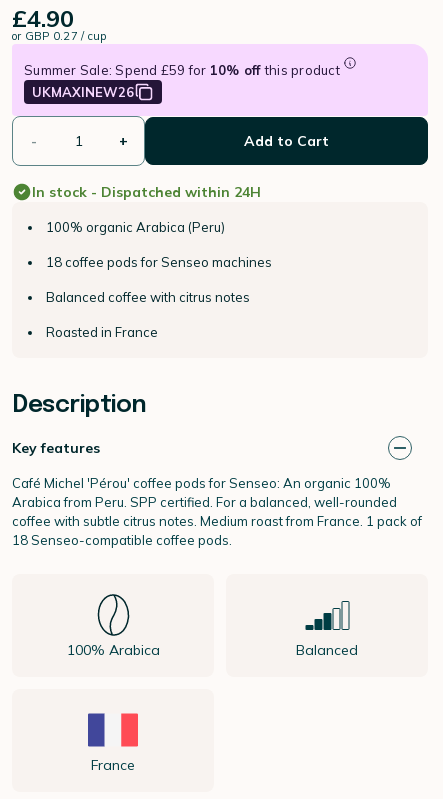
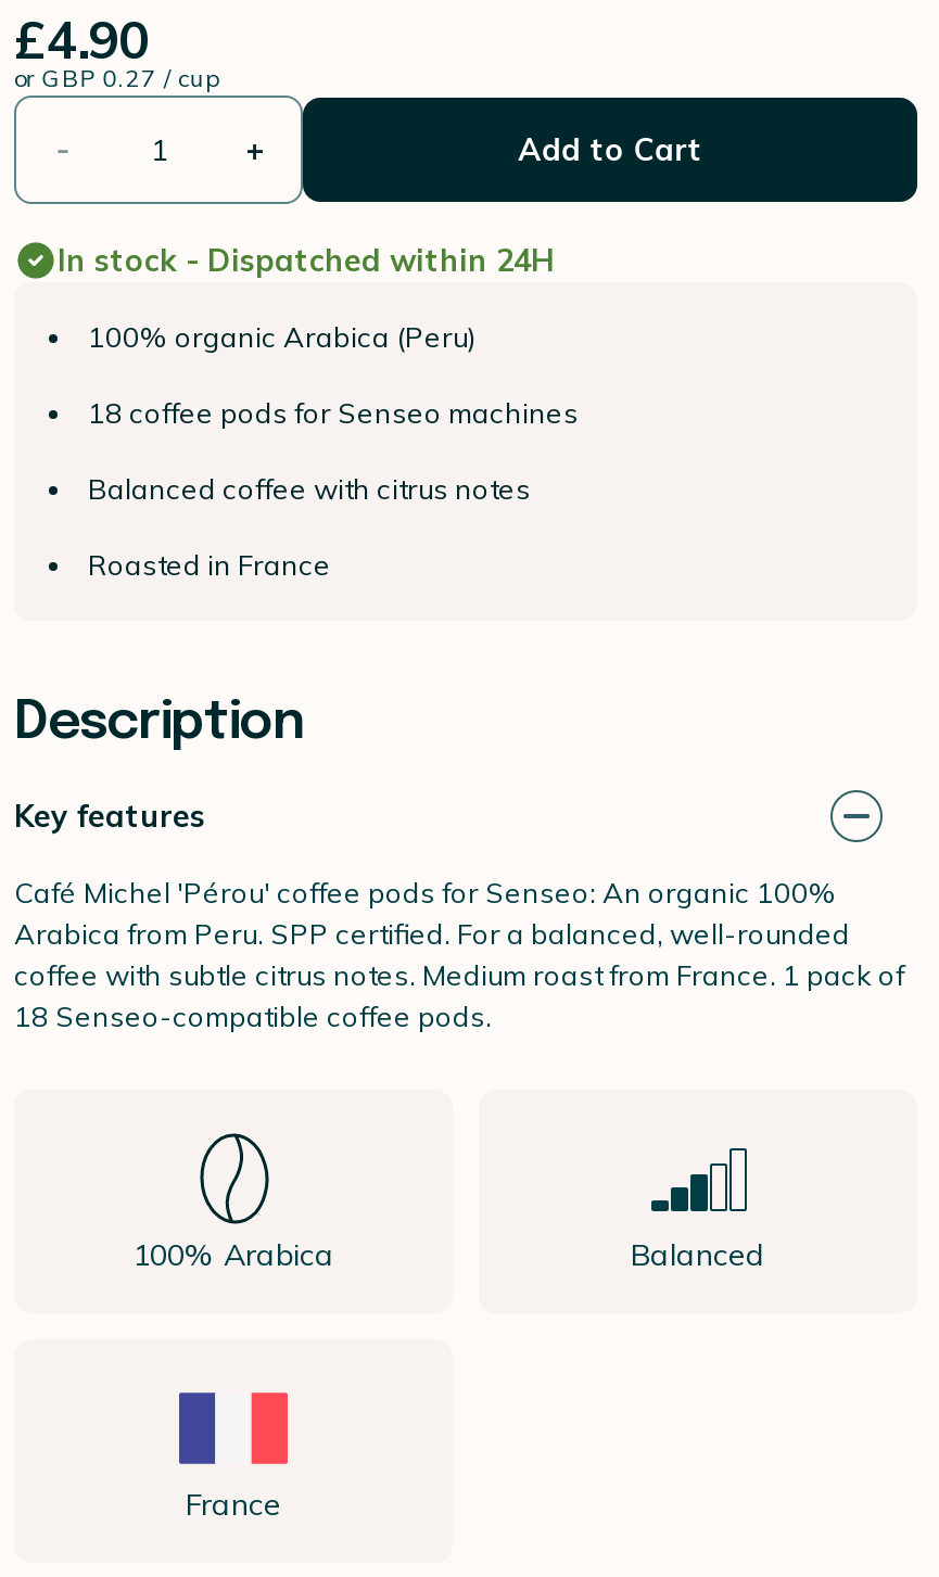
[16,45,427,116] [image] | Summer Sale: Spend £59 for 10% off this product | UKMAXINEW26 -> none

